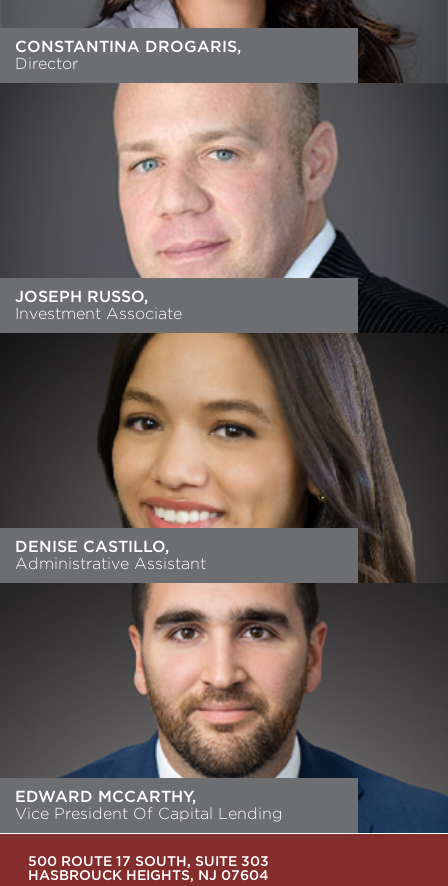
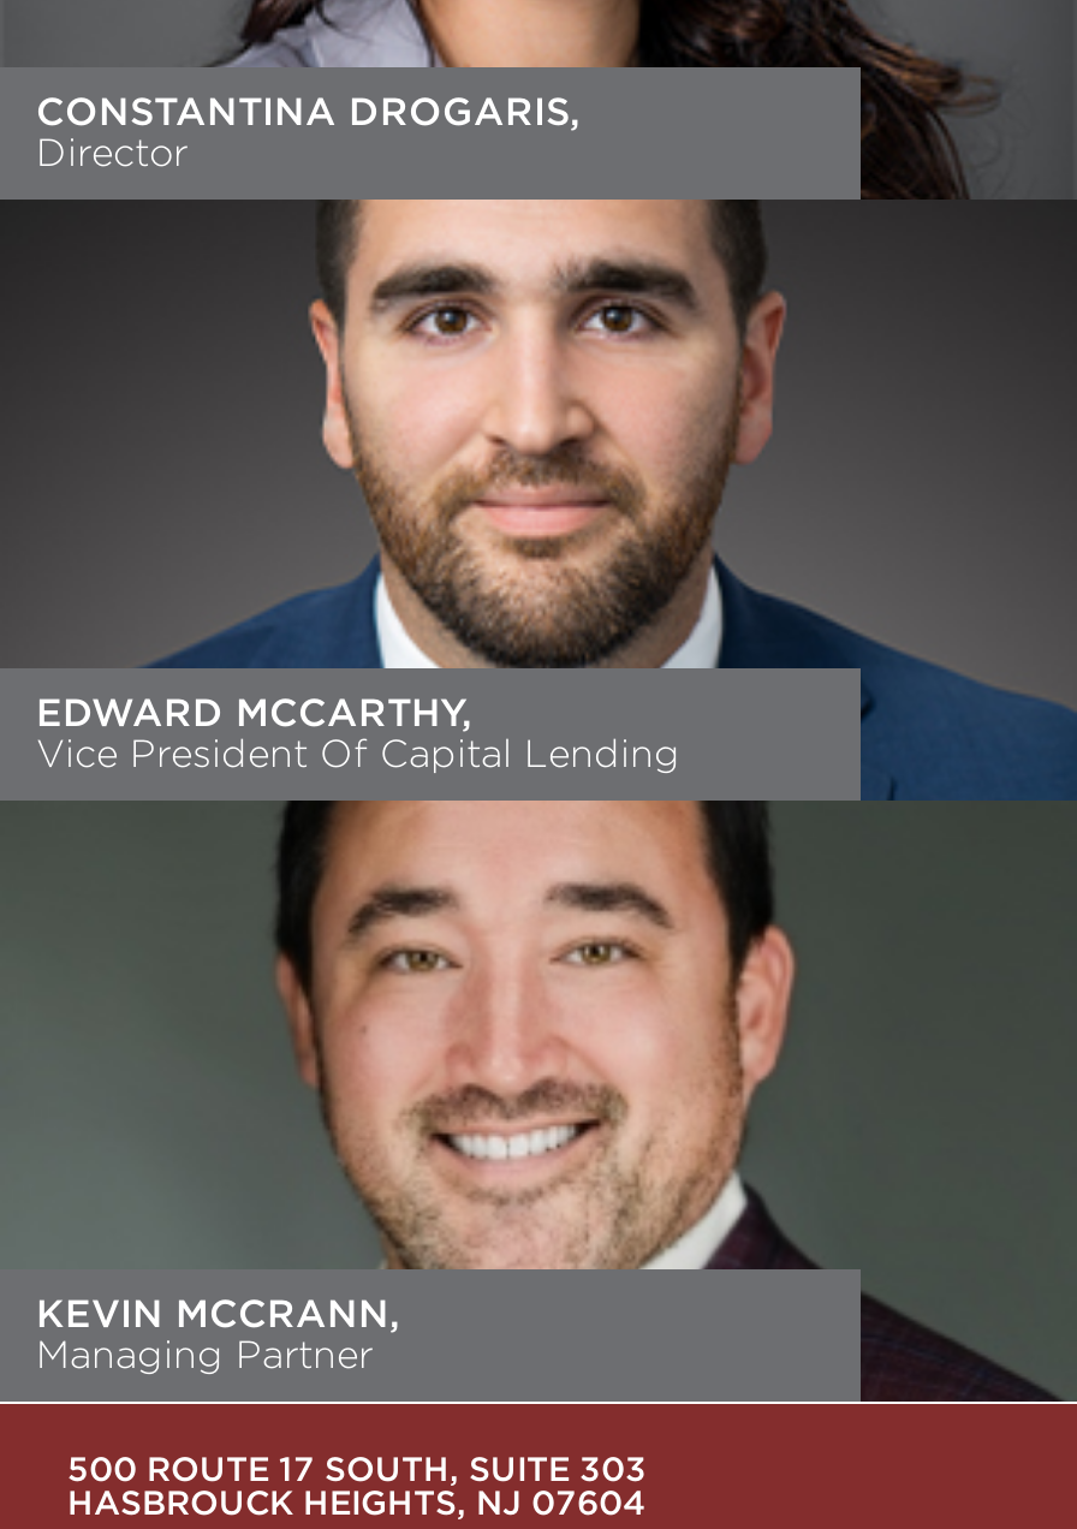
[3,82,445,583] [image] -> [7,801,1070,1402] [image]
[15,287,182,322] JOSEPH RUSSO, | Investment Associate -> none
[15,537,206,572] DENISE CASTILLO, | Administrative Assistant -> none
moved [15,581,448,836] -> [36,195,1077,808]: [image] | EDWARD MCCARTHY, | Vice President Of Capital Lending
none -> [36,1292,399,1376] KEVIN MCCRANN, | Managing Partner

